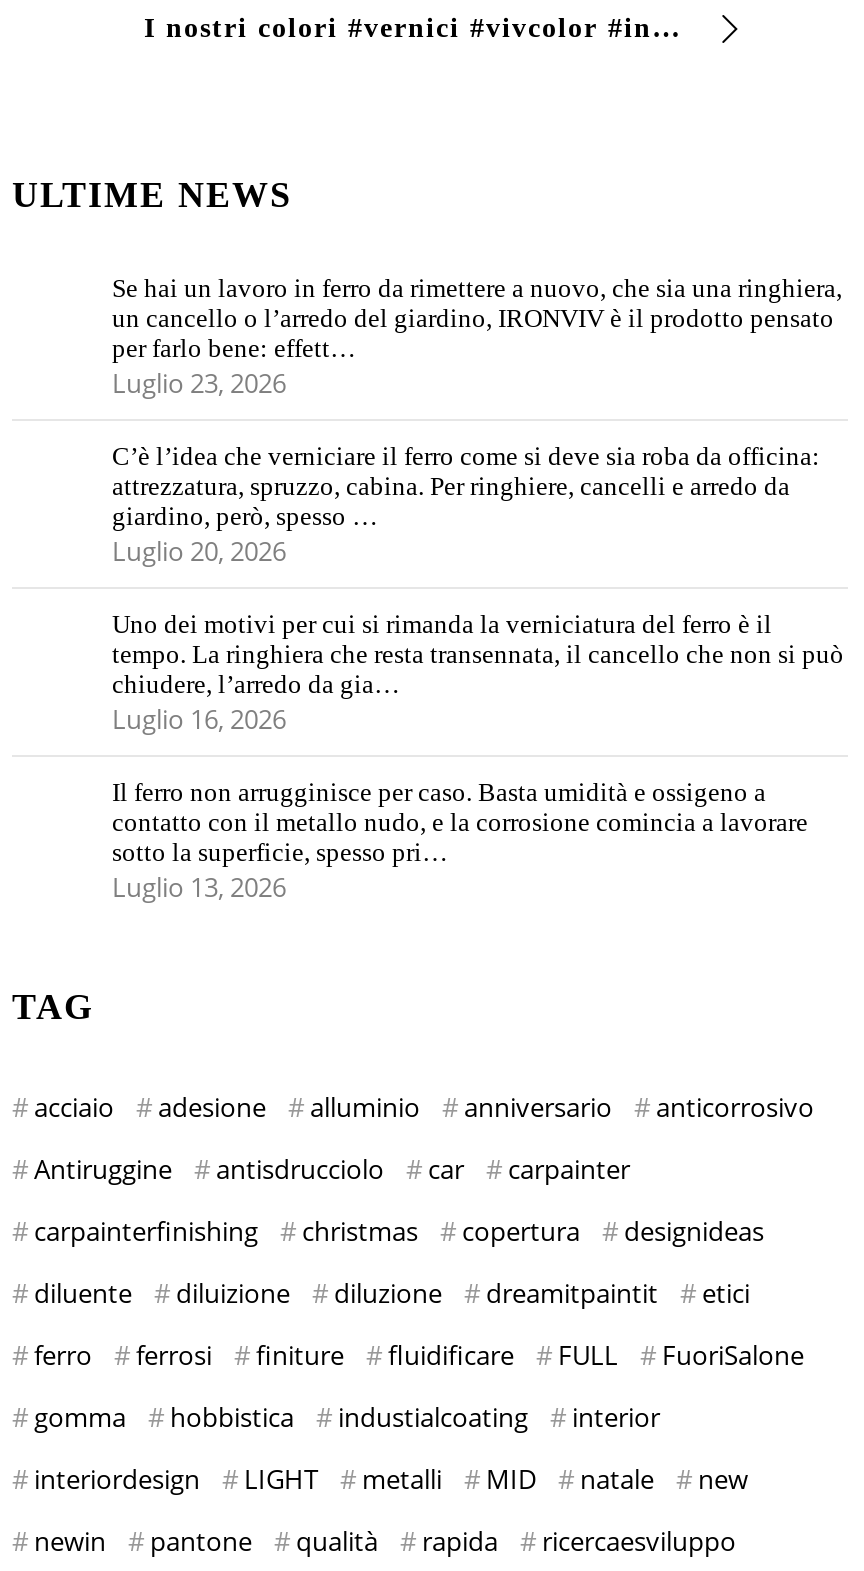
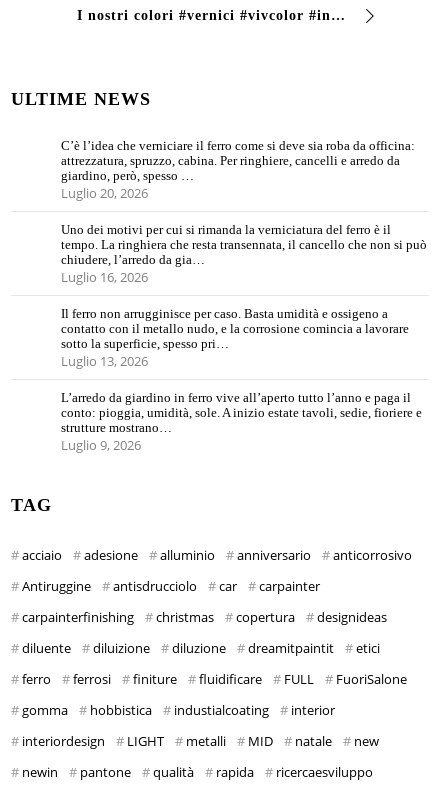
[112,274,842,402] Se hai un lavoro in ferro da rimettere a nuovo, che sia una ringhiera, | un cancello o l’arredo del giardino, IRONVIV è il prodotto pensato | per farlo bene: effett… | Luglio 23, 2026 -> none
moved [112,442,844,906] -> [61,138,427,370]: C’è l’idea che verniciare il ferro come si deve sia roba da officina: | attrezzatura, spruzzo, cabina. Per ringhiere, cancelli e arredo da | giardino, però, spesso … | ... | sotto la superficie, spesso pri… | Luglio 13, 2026
none -> [61,390,422,454] L’arredo da giardino in ferro vive all’aperto tutto l’anno e paga il | conto: pioggia, umidità, sole. A inizio estate tavoli, sedie, fioriere e | strutture mostrano… | Luglio 9, 2026

